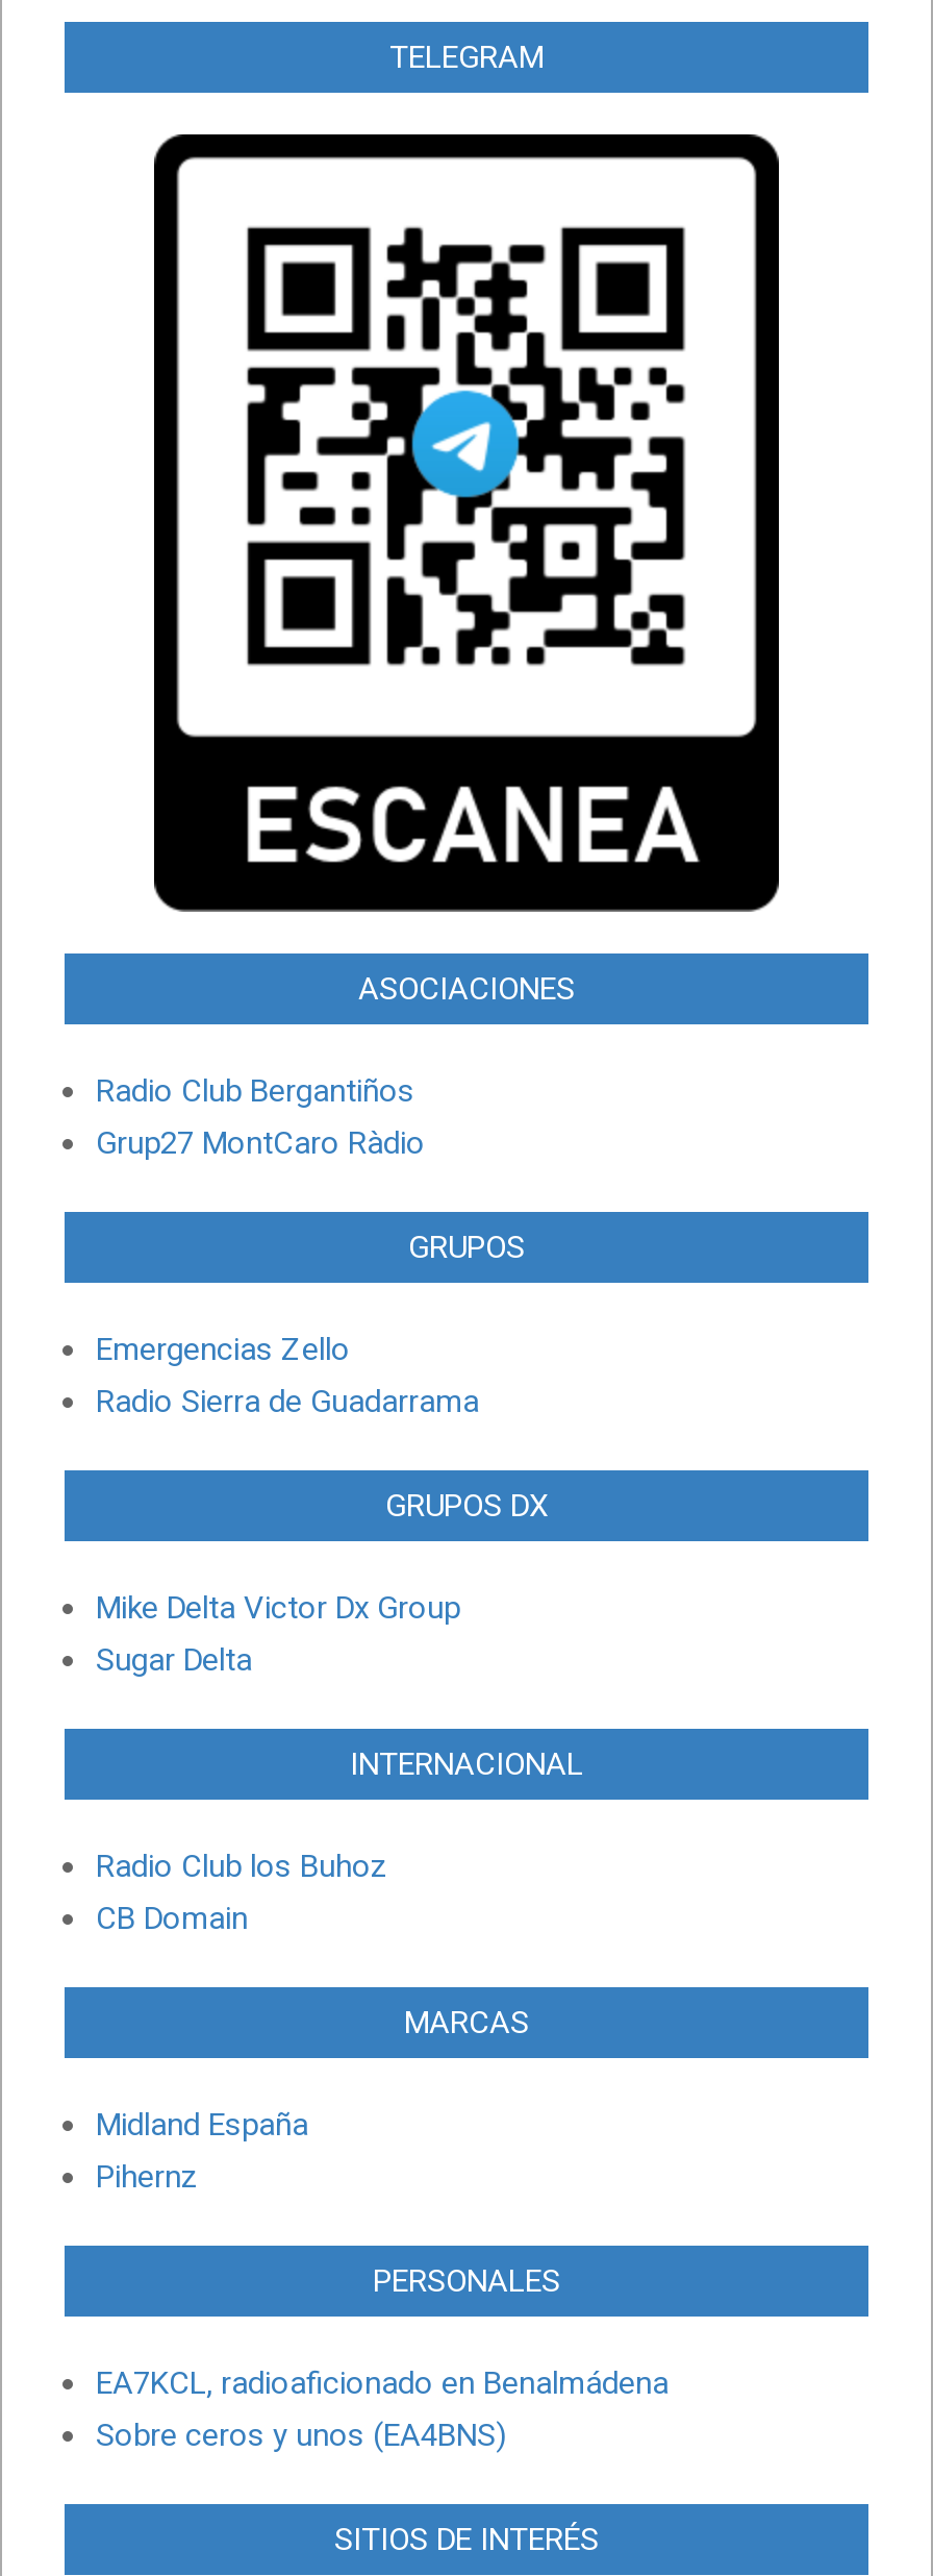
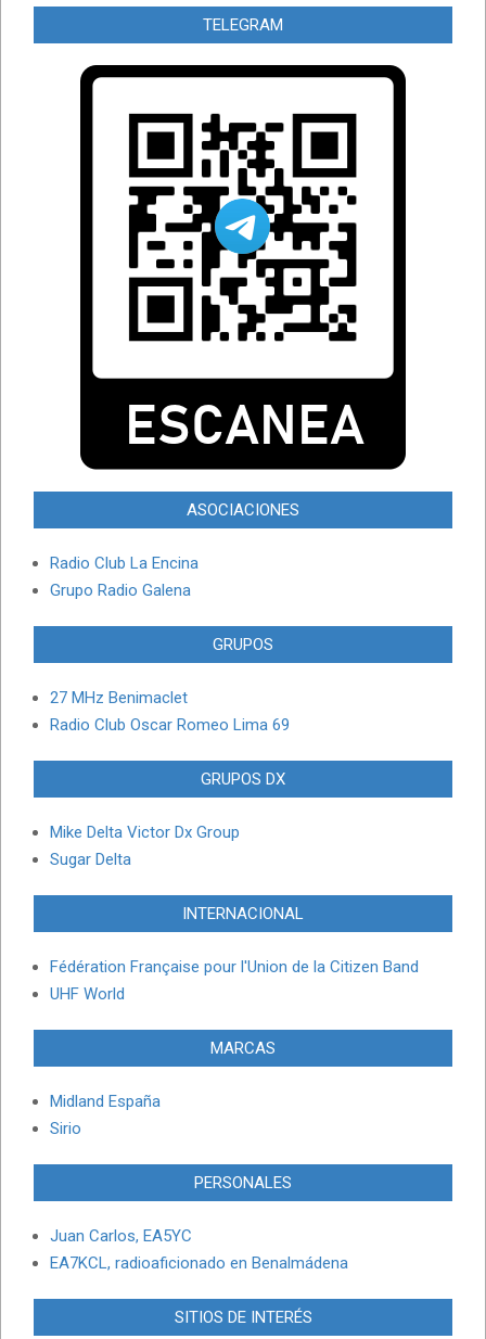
[96,1072,425,1162] Radio Club Bergantiños | Grup27 MontCaro Ràdio -> [50,553,199,600] Radio Club La Encina | Grupo Radio Galena
[96,1331,479,1420] Emergencias Zello | Radio Sierra de Guadarrama -> [50,688,290,735] 27 MHz Benimaclet | Radio Club Oscar Romeo Lima 69
[96,1848,387,1937] Radio Club los Buhoz | CB Domain -> [50,957,419,1004] Fédération Française pour l'Union de la Citizen Band | UHF World
[96,2158,198,2196] Pihernz -> [50,1119,81,1138] Sirio
none -> [50,1226,192,1246] Juan Carlos, EA5YC
moved [96,2364,669,2402] -> [50,1253,348,1273]: EA7KCL, radioaficionado en Benalmádena
[96,2417,506,2454] Sobre ceros y unos (EA4BNS) -> none

